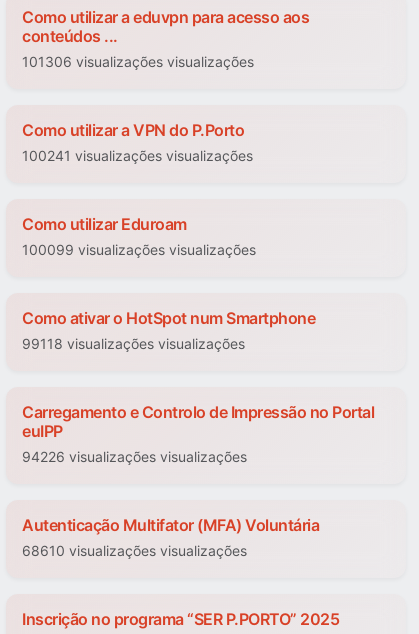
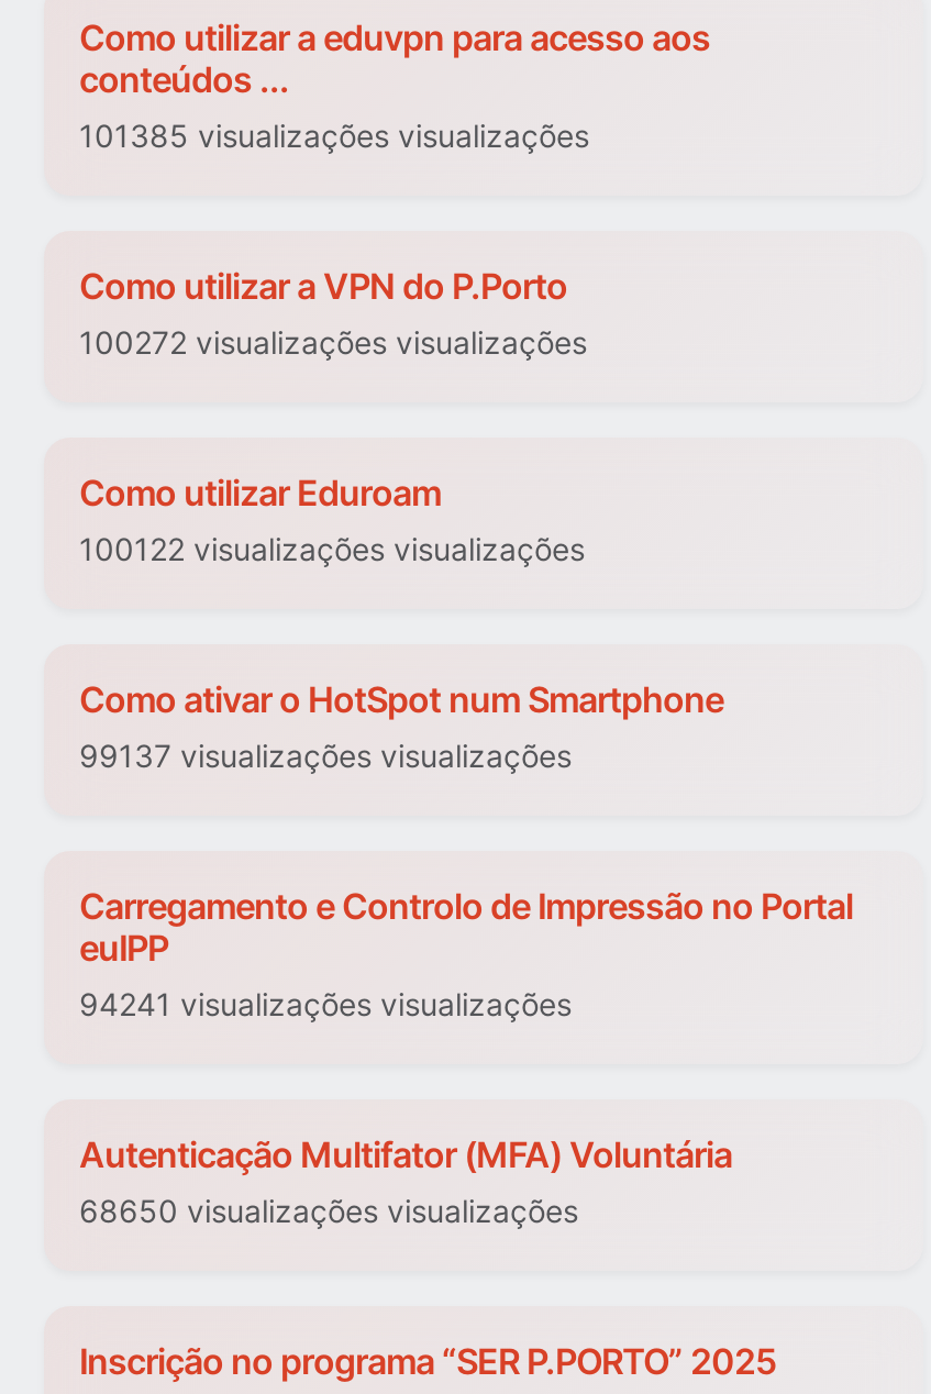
[22,53,254,70] 101306 visualizações visualizações -> [79,118,589,155] 101385 visualizações visualizações
[22,147,253,164] 100241 visualizações visualizações -> [79,324,587,362] 100272 visualizações visualizações
[22,241,256,258] 100099 visualizações visualizações -> [79,531,585,568] 100122 visualizações visualizações
[22,335,245,352] 99118 visualizações visualizações -> [79,738,572,775] 99137 visualizações visualizações
[22,448,247,465] 94226 visualizações visualizações -> [79,986,572,1024] 94241 visualizações visualizações
[22,542,247,559] 68610 visualizações visualizações -> [79,1193,578,1230] 68650 visualizações visualizações

